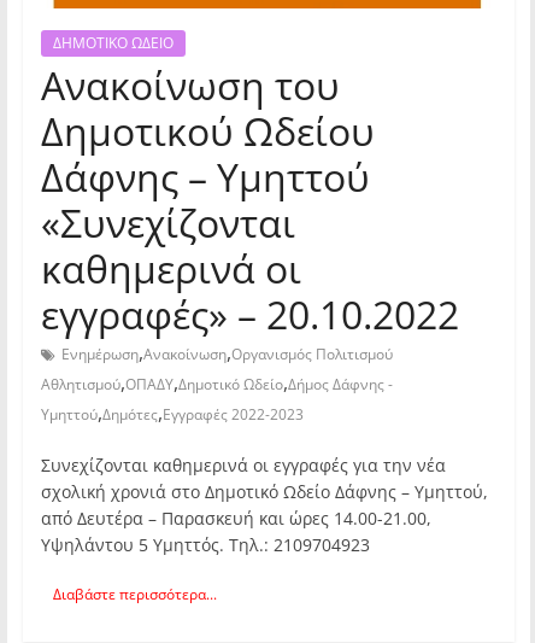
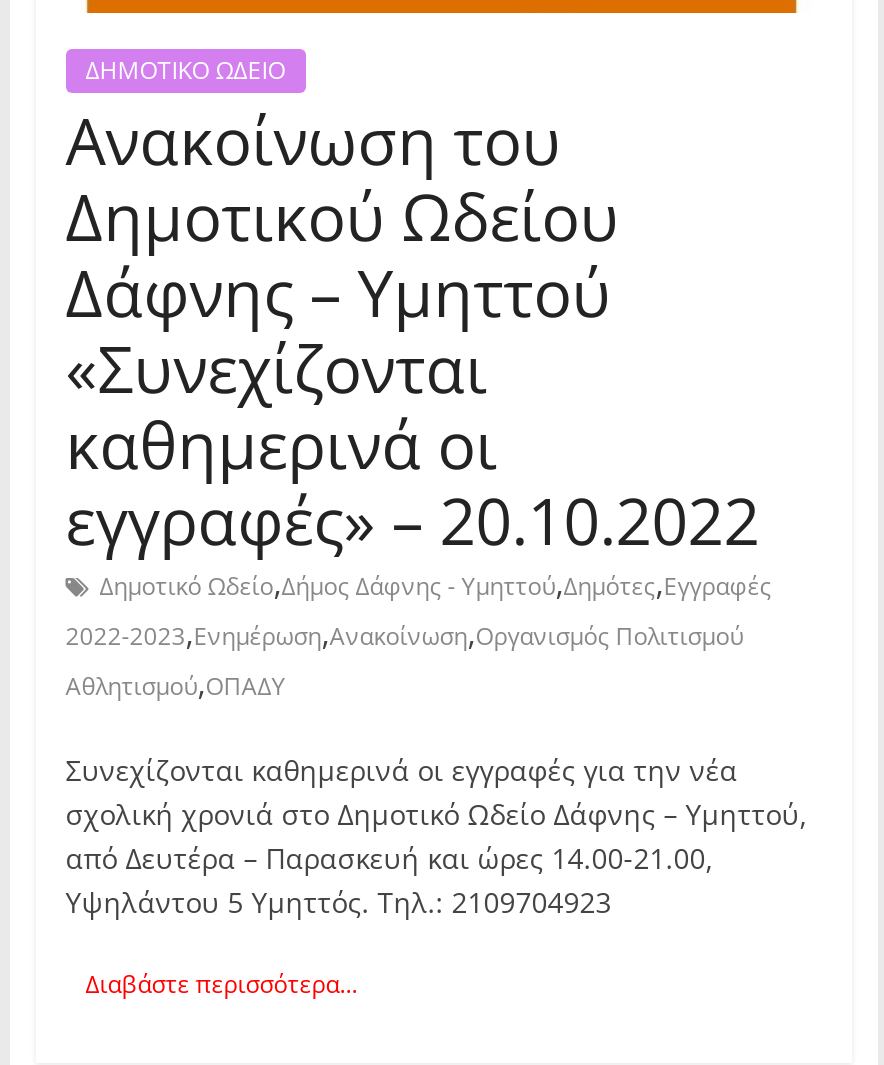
[41,339,393,426] Ενημέρωση,Ανακοίνωση,Οργανισμός Πολιτισμού | Αθλητισμού,ΟΠΑΔΥ,Δημοτικό Ωδείο,Δήμος Δάφνης - | Υμηττού,Δημότες,Εγγραφές 2022-2023 -> [66,561,772,705] Δημοτικό Ωδείο,Δήμος Δάφνης - Υμηττού,Δημότες,Εγγραφές | 2022-2023,Ενημέρωση,Ανακοίνωση,Οργανισμός Πολιτισμού | Αθλητισμού,ΟΠΑΔΥ

